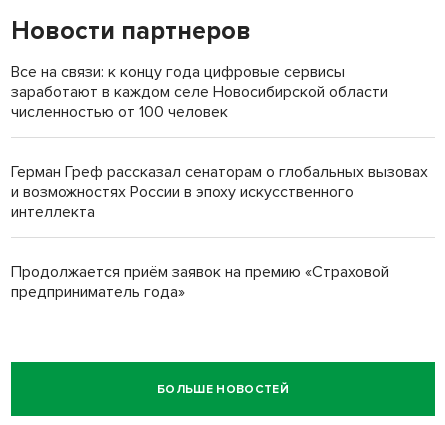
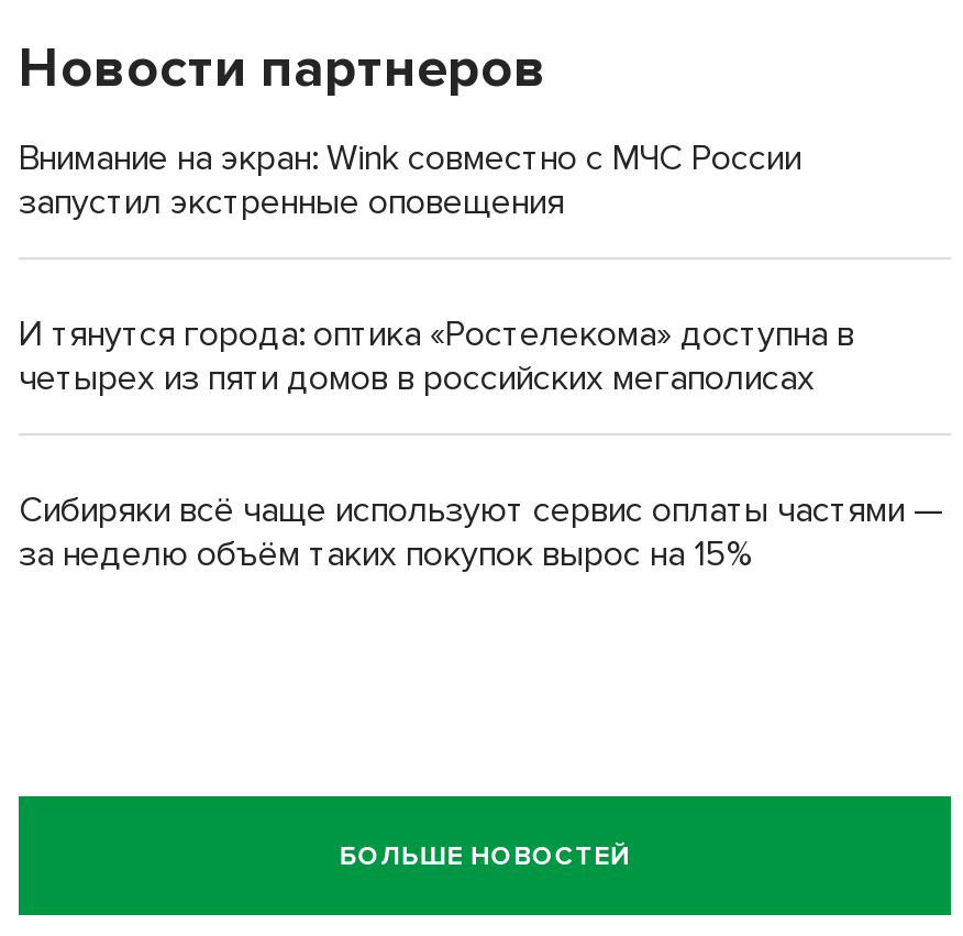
[11,62,388,122] Все на связи: к концу года цифровые сервисы | заработают в каждом селе Новосибирской области | численностью от 100 человек -> [19,136,801,224] Внимание на экран: Wink совместно с МЧС России | запустил экстренные оповещения
[11,162,428,222] Герман Греф рассказал сенаторам о глобальных вызовах | и возможностях России в эпоху искусственного | интеллекта -> [19,312,854,400] И тянутся города: оптика «Ростелекома» доступна в | четырех из пяти домов в российских мегаполисах
[11,262,389,302] Продолжается приём заявок на премию «Страховой | предприниматель года» -> [19,488,944,576] Сибиряки всё чаще используют сервис оплаты частями — | за неделю объём таких покупок вырос на 15%

